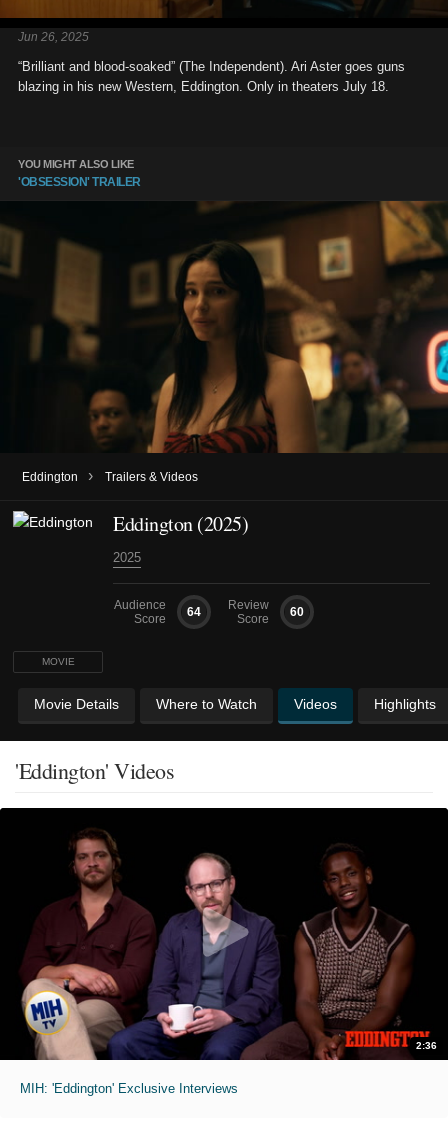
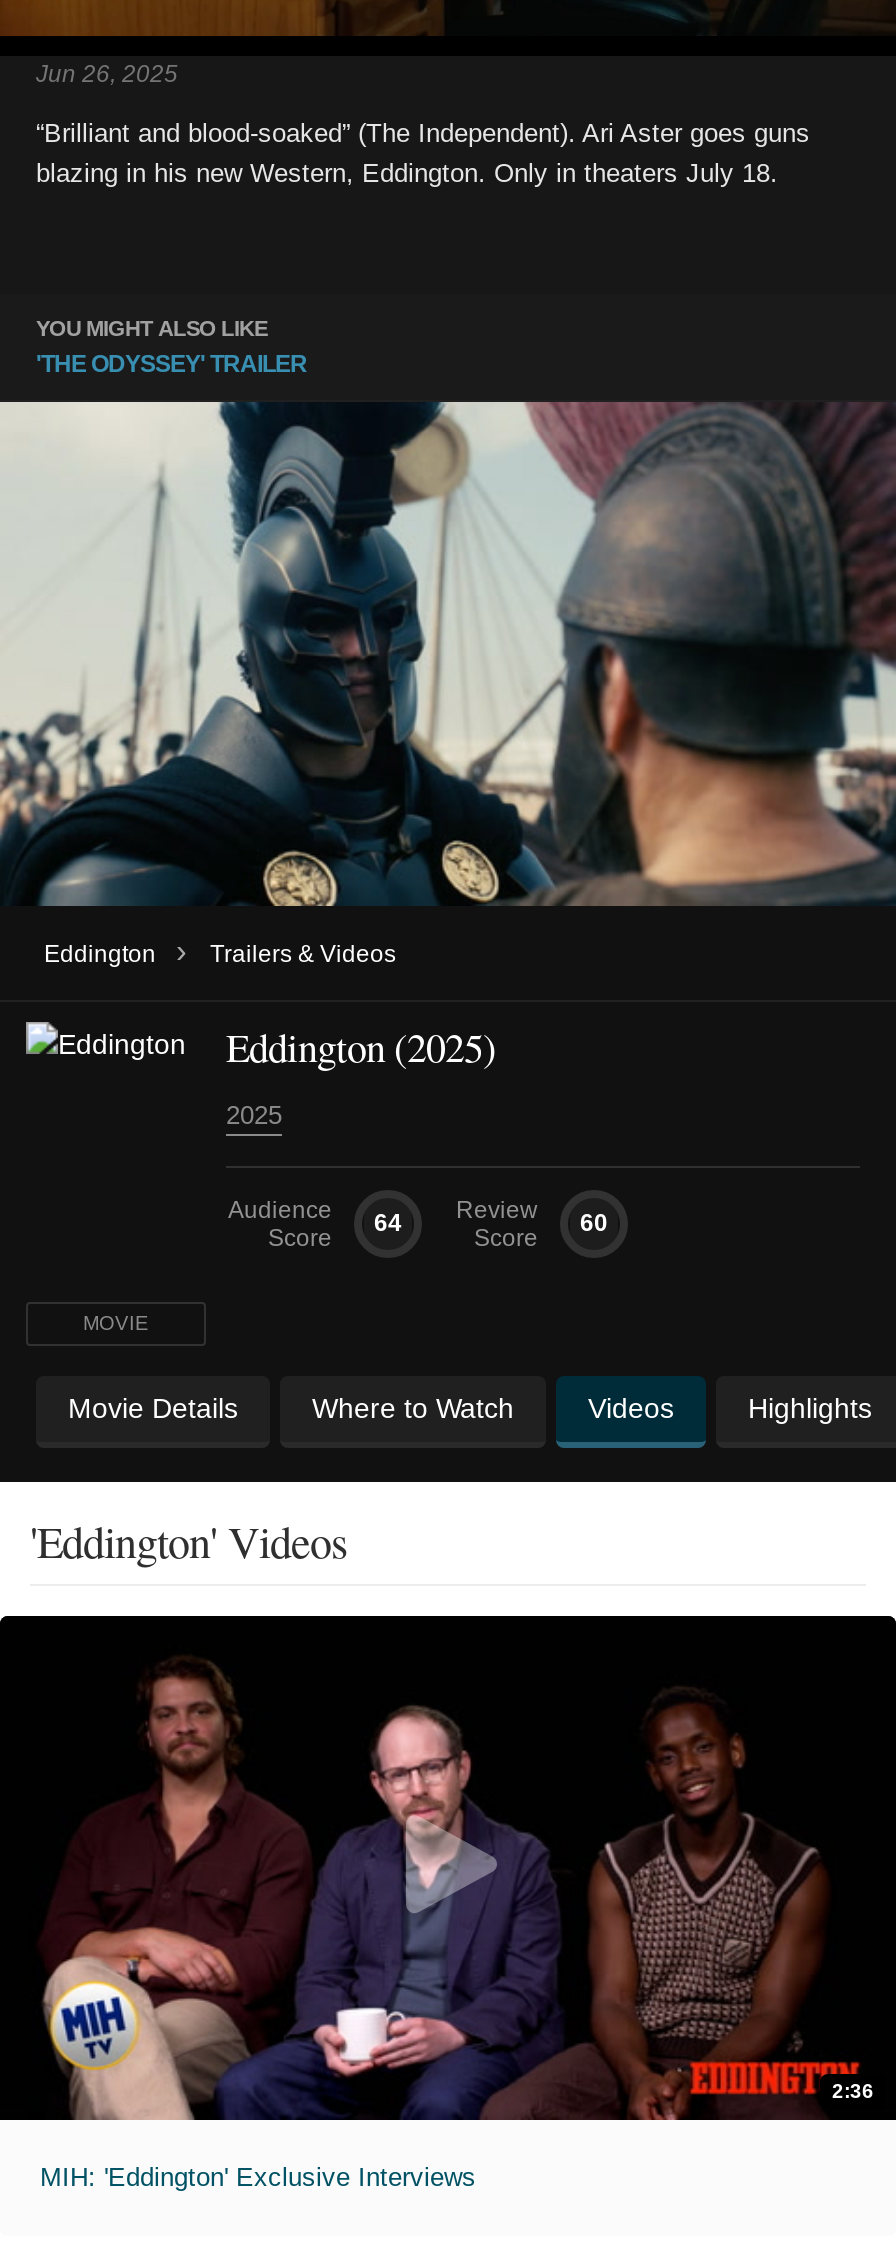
[18,175,140,189] 'OBSESSION' TRAILER -> [36,350,307,378] 'THE ODYSSEY' TRAILER
[3,201,445,453] [image] -> [6,400,890,908] [image]

